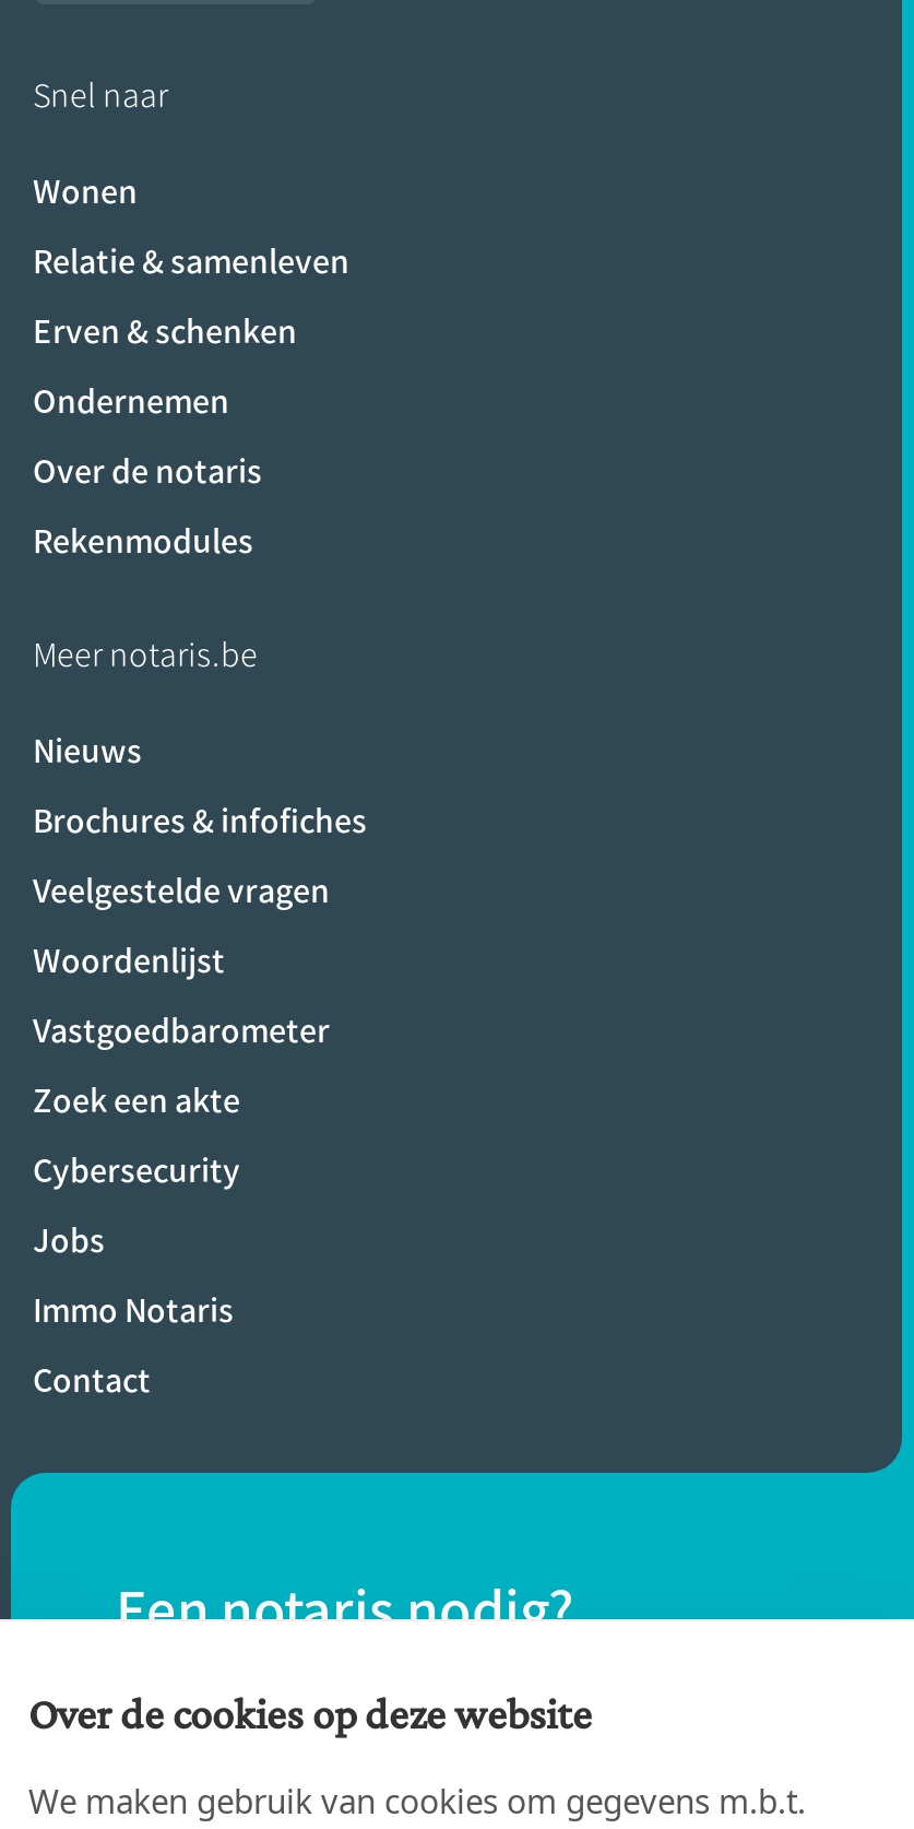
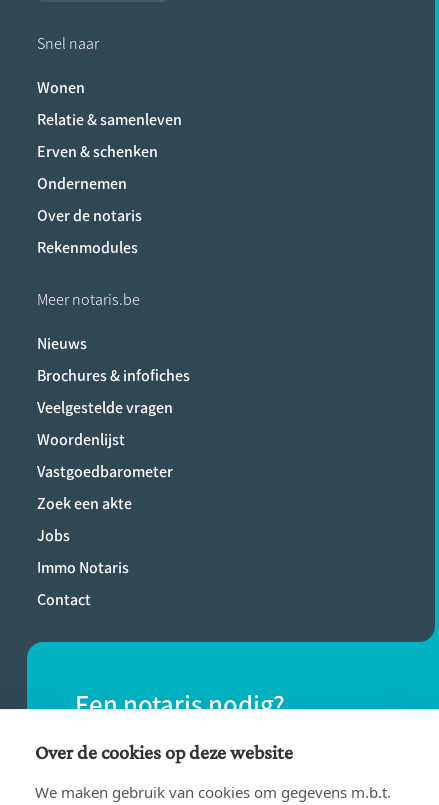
[33,1149,240,1191] Cybersecurity -> none

